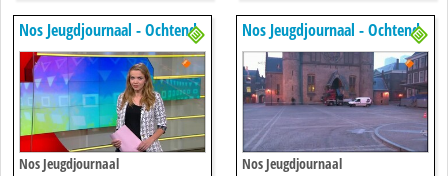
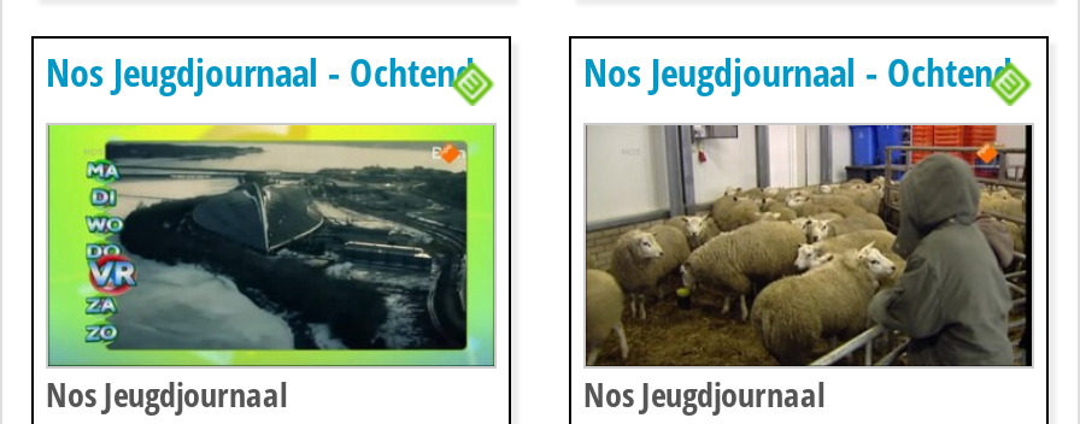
[19,51,206,153] [image] -> [46,123,497,369] [image]
[242,51,428,153] [image] -> [583,123,1032,369] [image]

